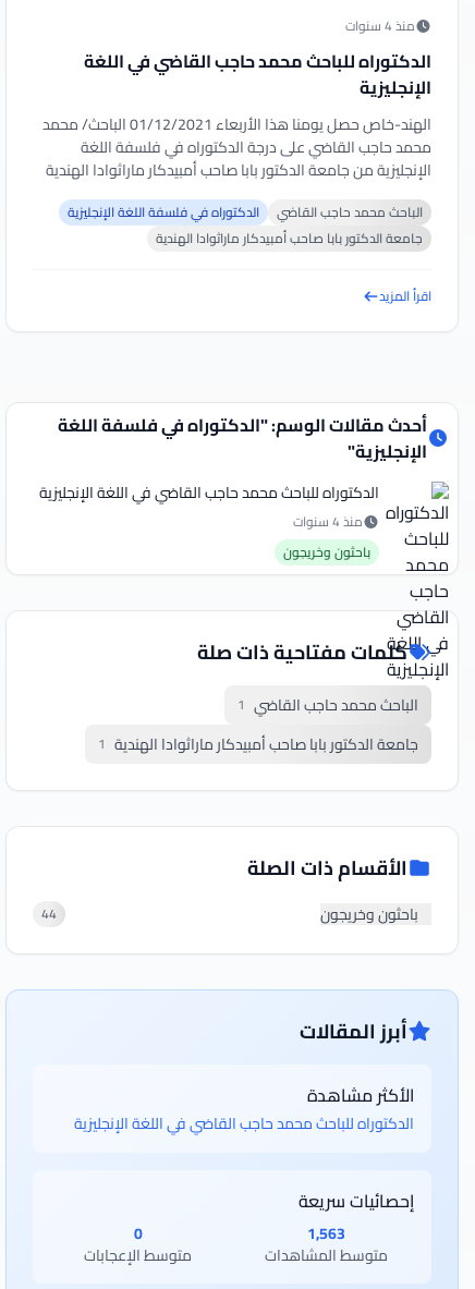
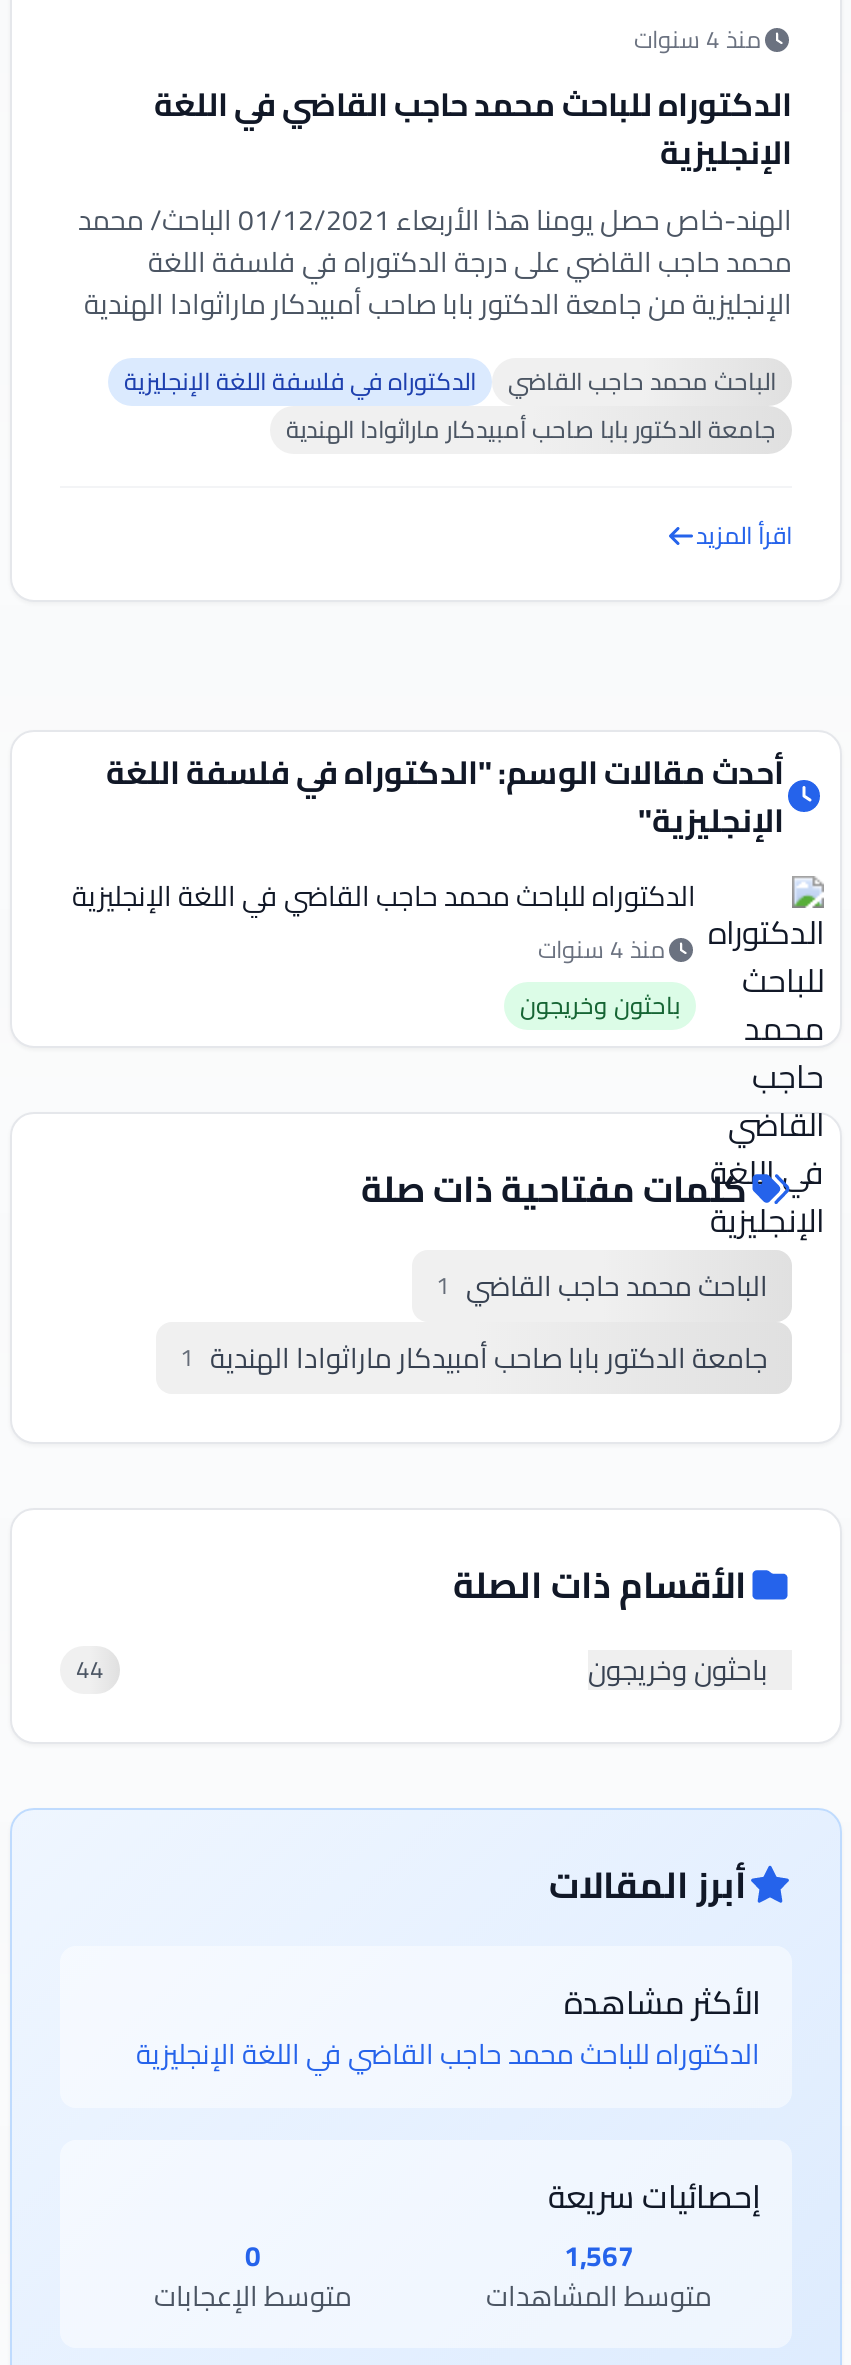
[307,1219,345,1248] 1,563 -> [564,2230,634,2282] 1,567

